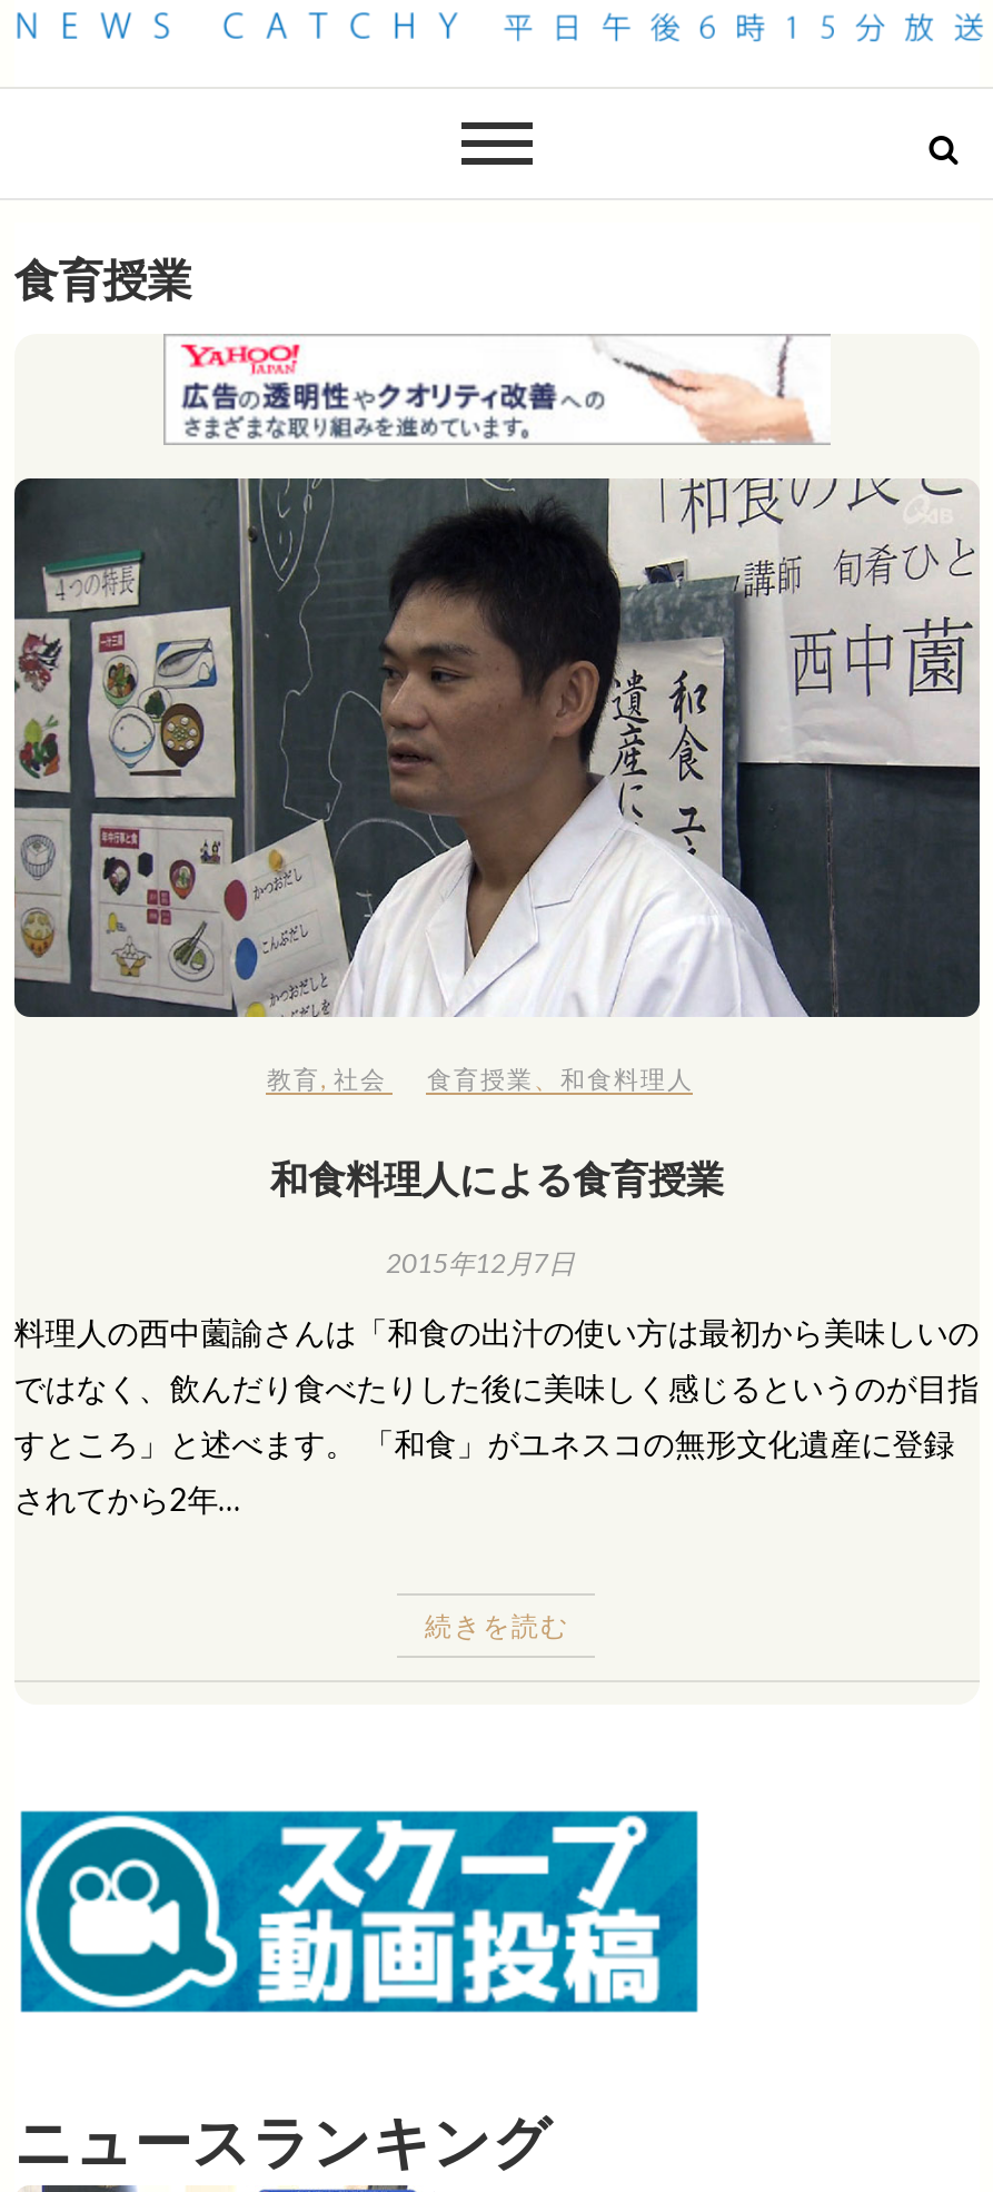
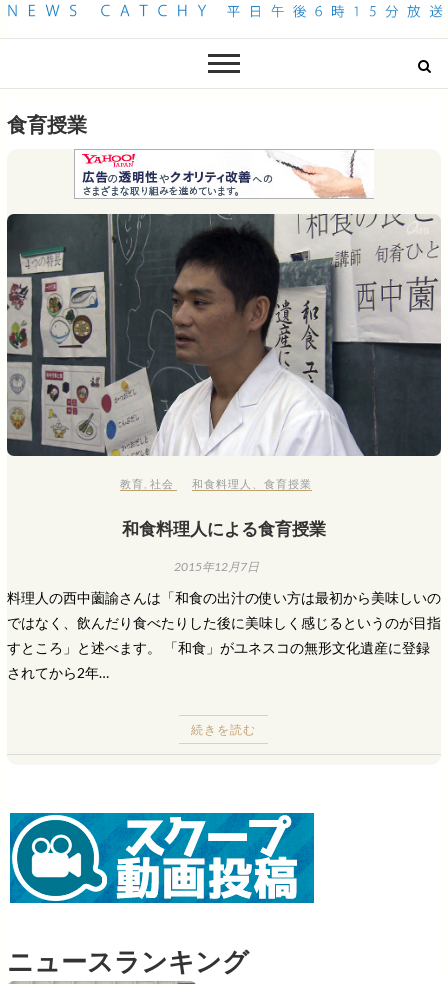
[427,1064,694,1093] 食育授業、和食料理人 -> [192,477,312,490] 和食料理人、食育授業

